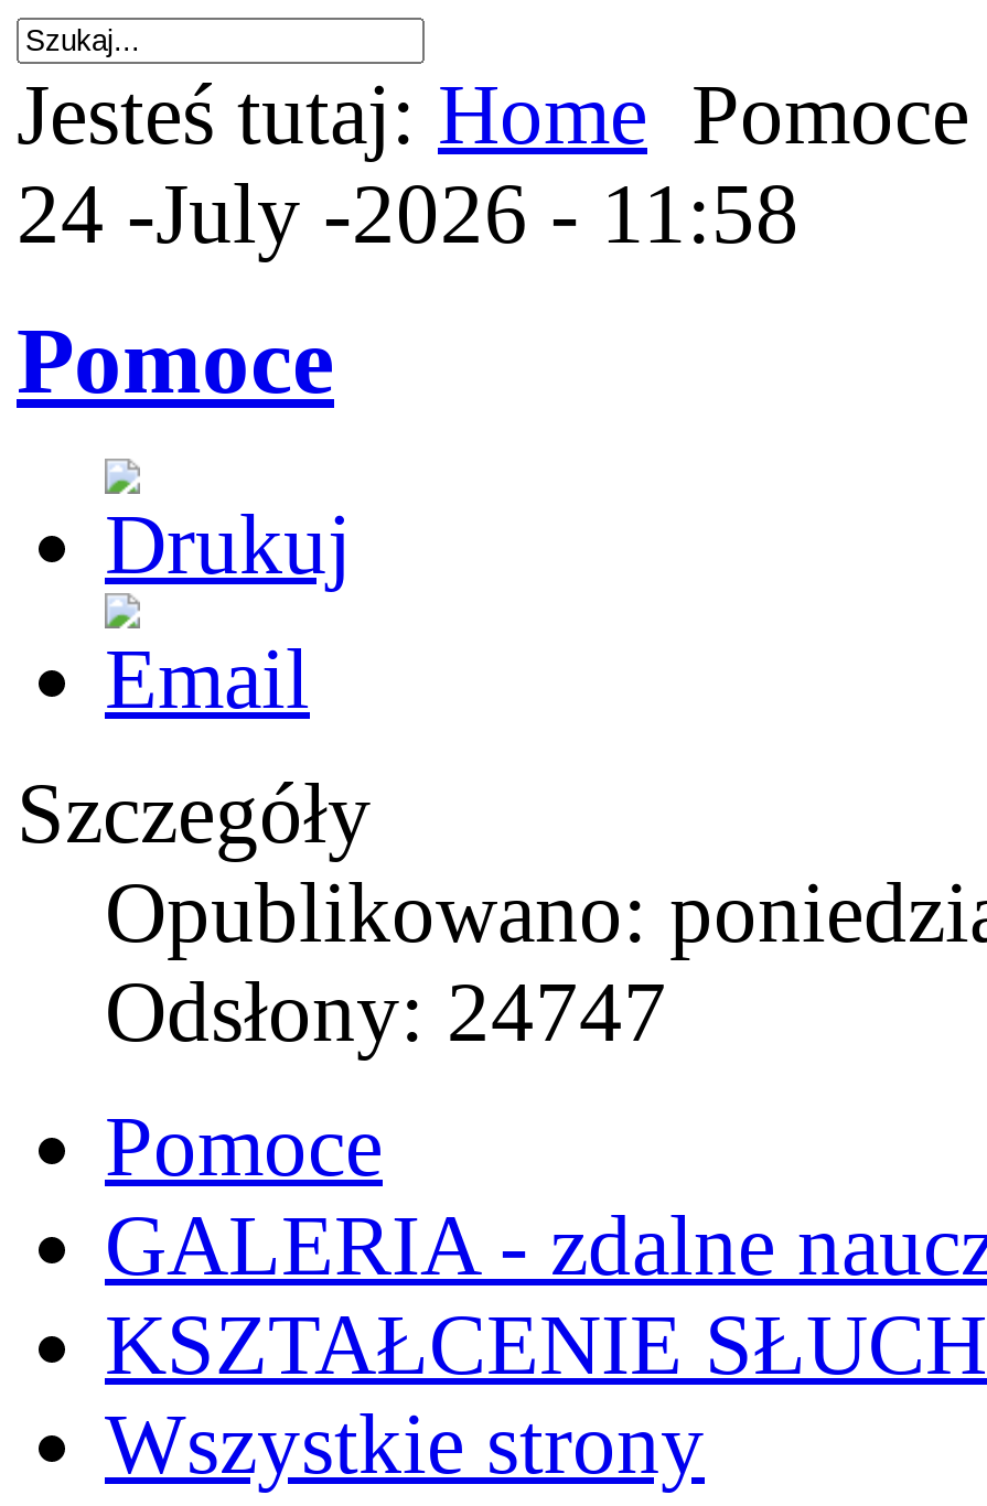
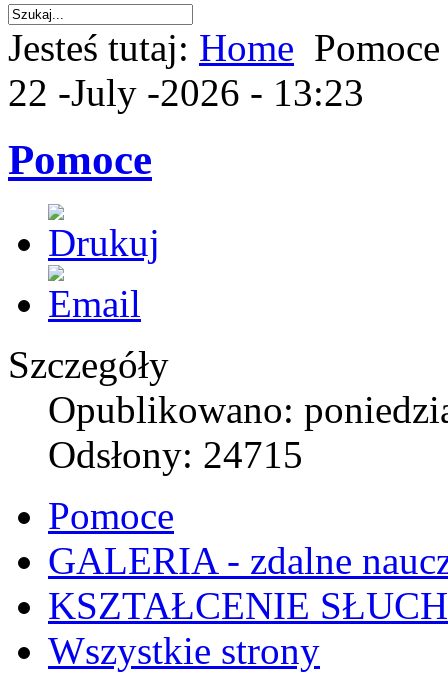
[17,165,800,260] 24 -July -2026 - 11:58 -> [8,71,364,114] 22 -July -2026 - 13:23
[105,963,667,1058] Odsłony: 24747 -> [48,433,303,476] Odsłony: 24715

